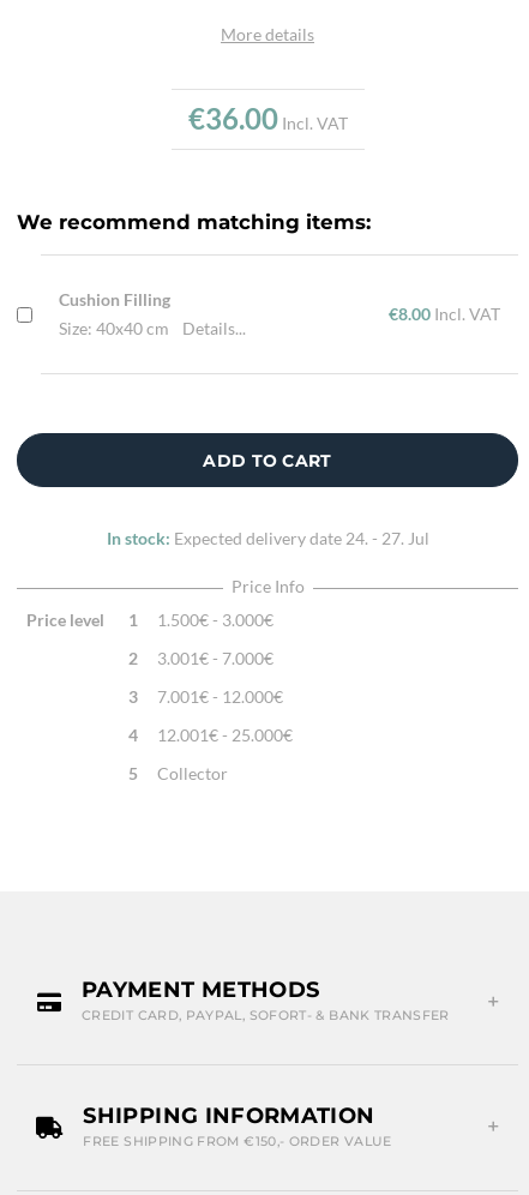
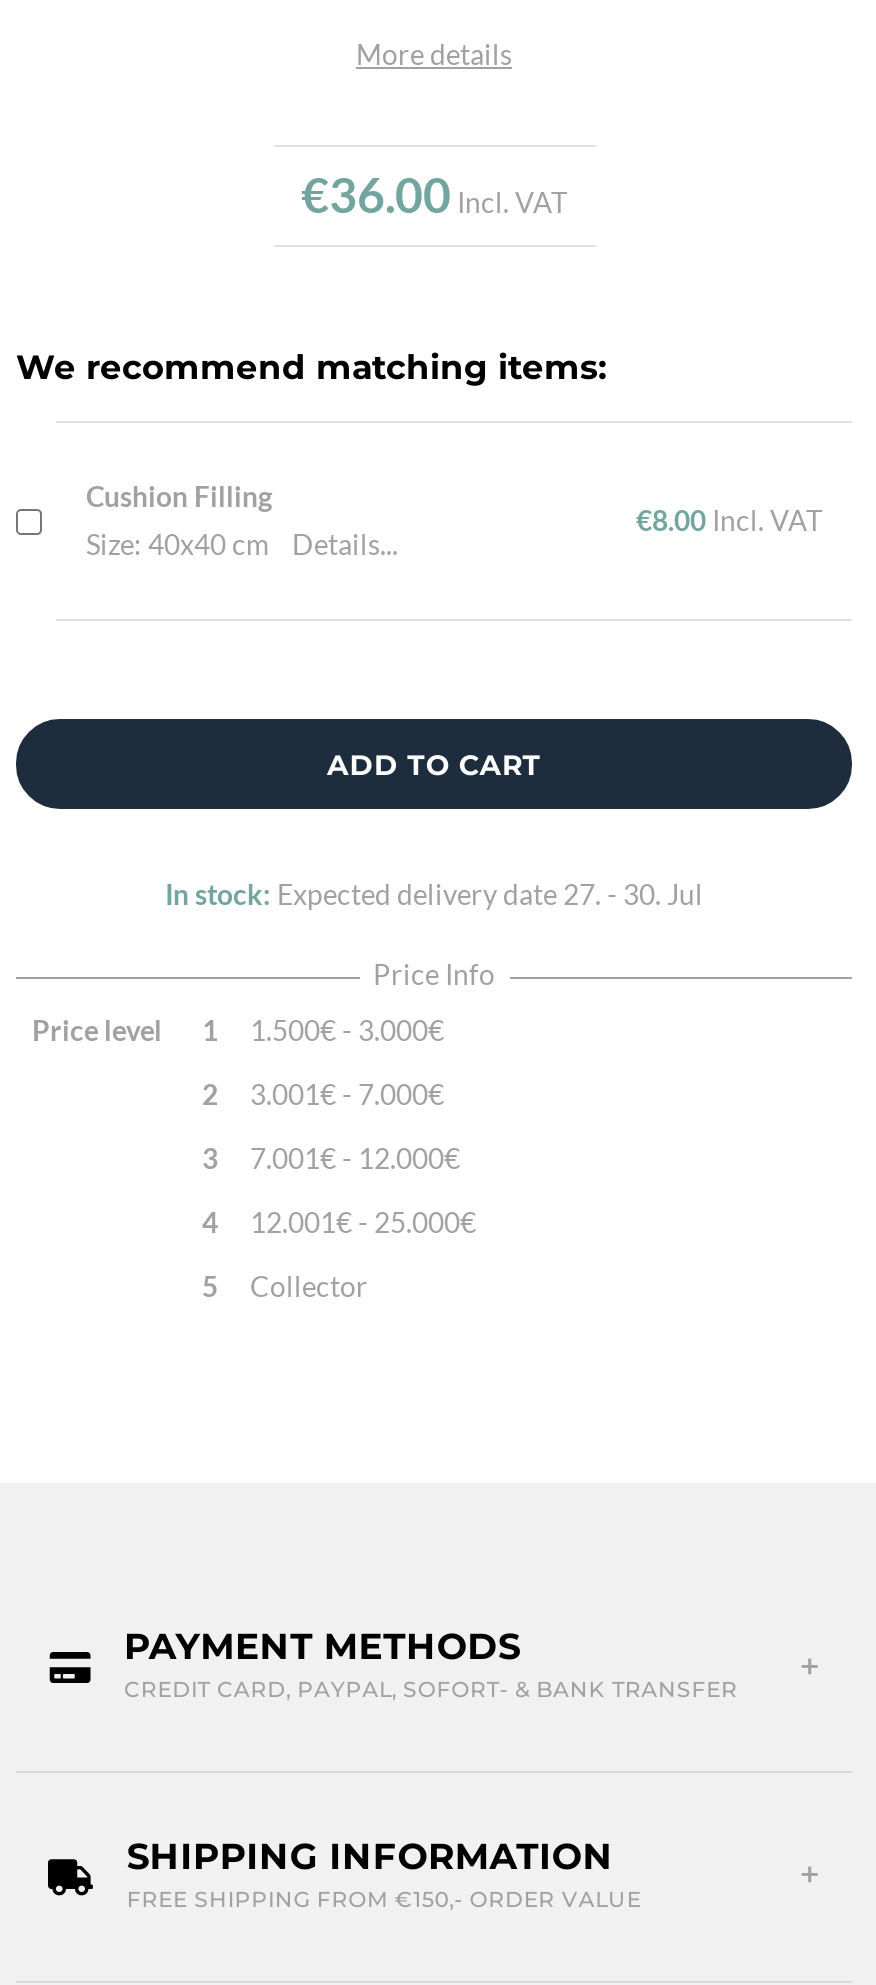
[106,528,429,549] In stock: Expected delivery date 24. - 27. Jul -> [165,877,703,911] In stock: Expected delivery date 27. - 30. Jul

